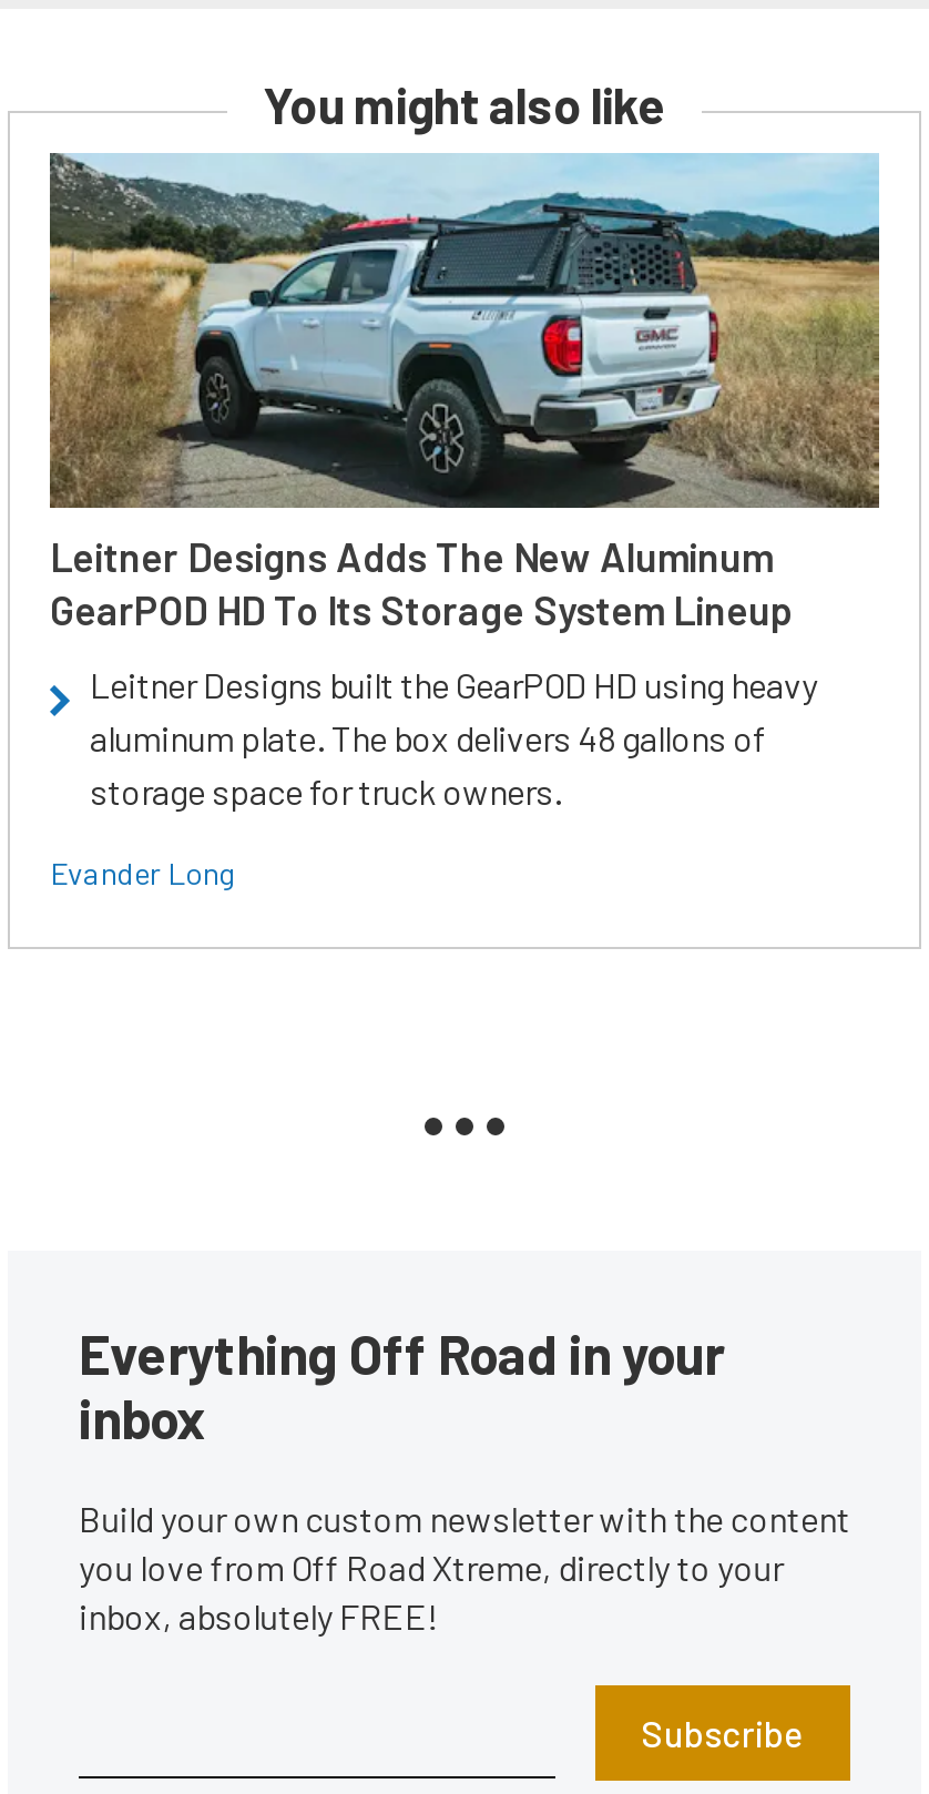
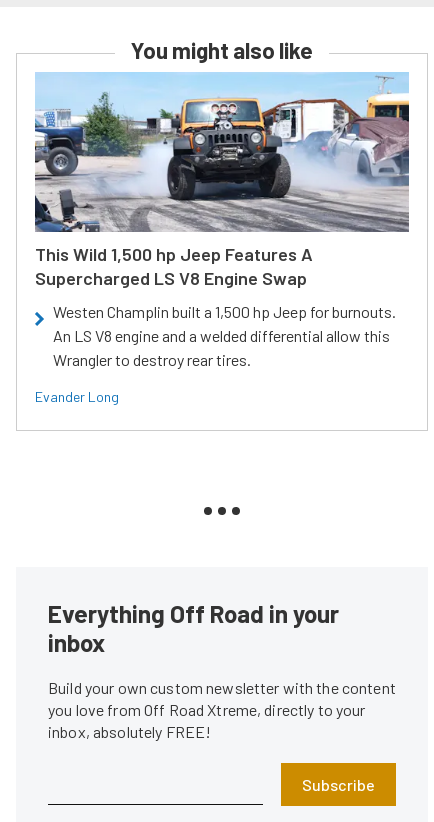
[48,151,879,635] [image] | Leitner Designs Adds The New Aluminum | GearPOD HD To Its Storage System Lineup -> [34,72,410,289] [image] | This Wild 1,500 hp Jeep Features A | Supercharged LS V8 Engine Swap
[90,664,817,813] Leitner Designs built the GearPOD HD using heavy | aluminum plate. The box delivers 48 gallons of | storage space for truck owners. -> [53,302,396,369] Westen Champlin built a 1,500 hp Jeep for burnouts. | An LS V8 engine and a welded differential allow this | Wrangler to destroy rear tires.

